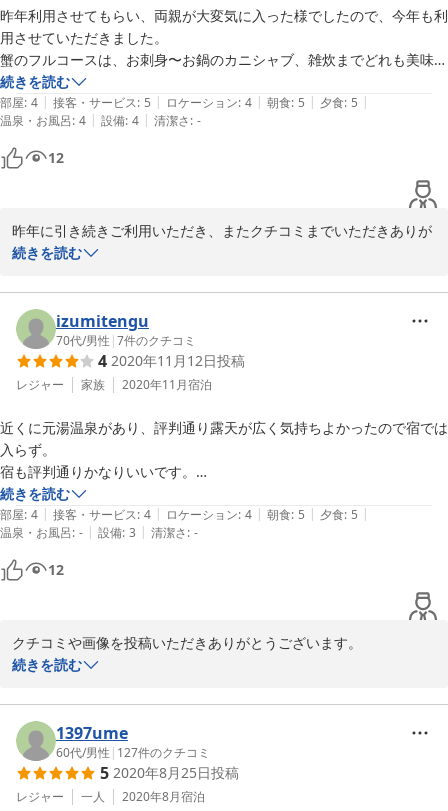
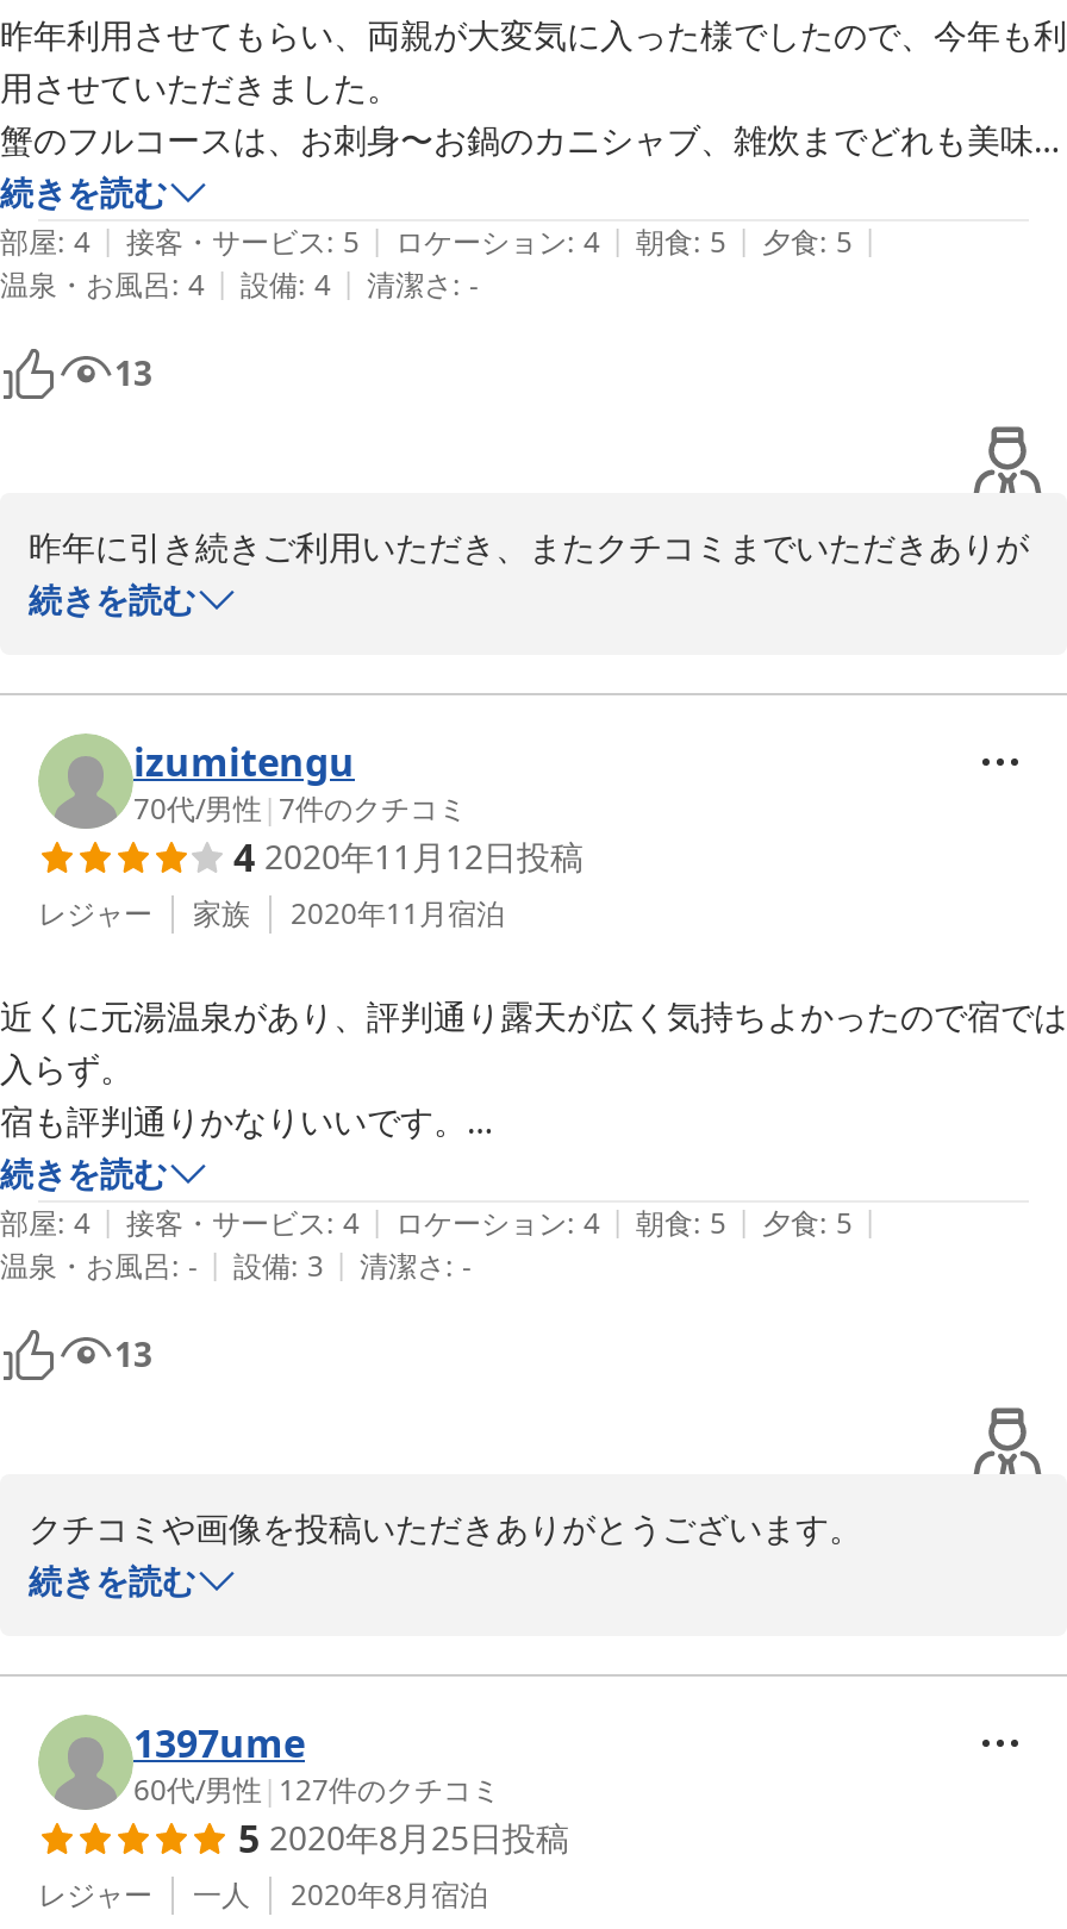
[48,148,64,167] 12 -> [114,350,152,395] 13
[48,560,64,579] 12 -> [114,1331,152,1376] 13

